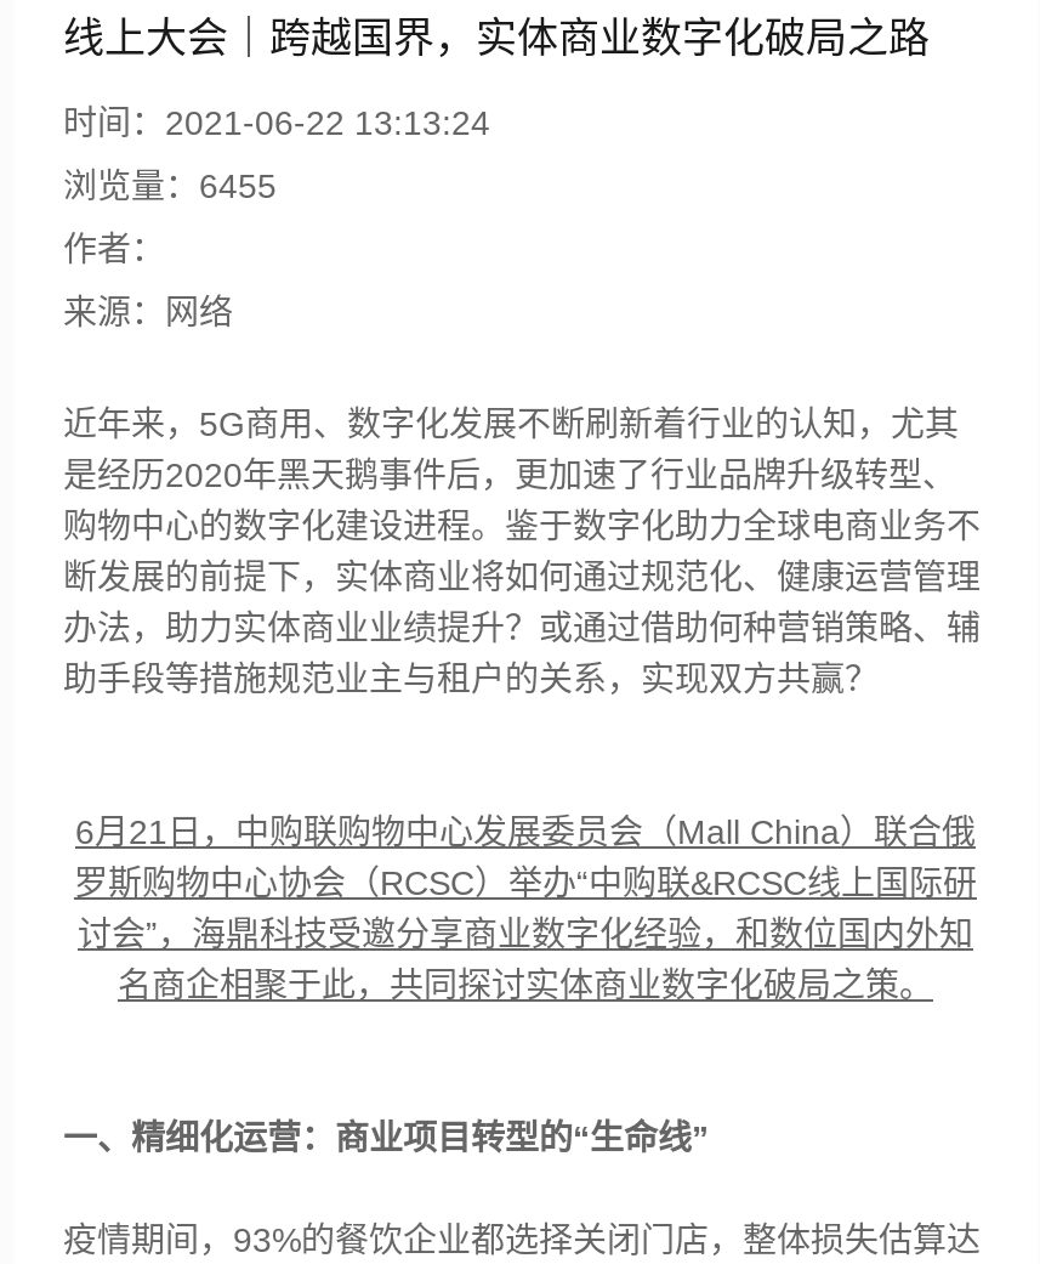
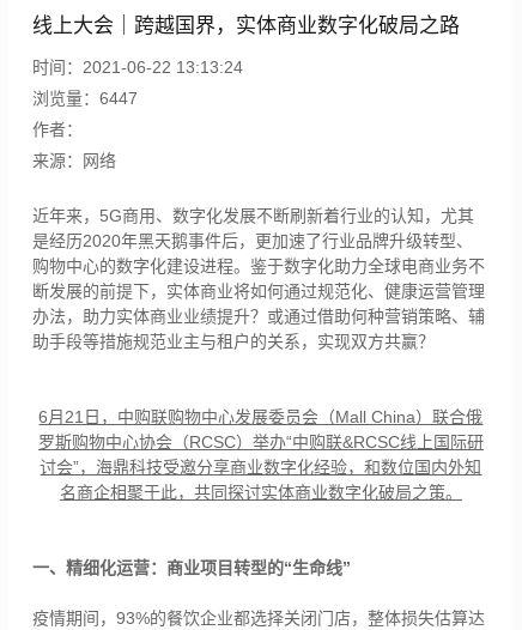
[63,165,276,204] 浏览量：6455 -> [33,88,138,107] 浏览量：6447

